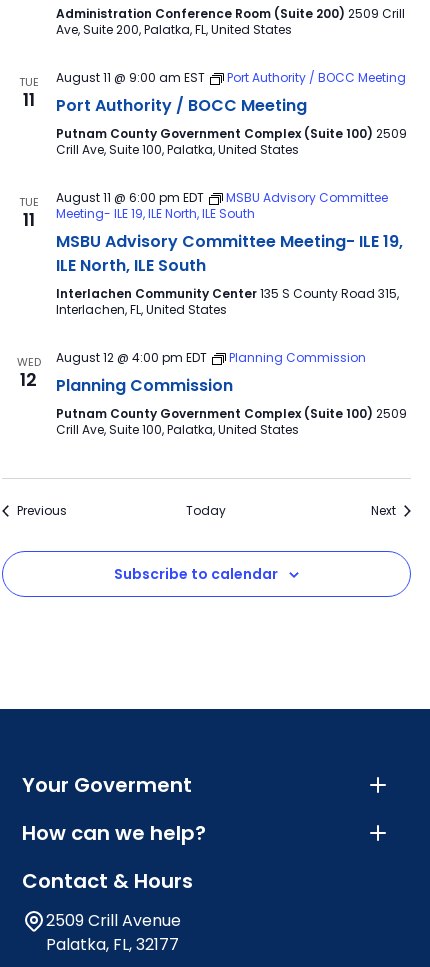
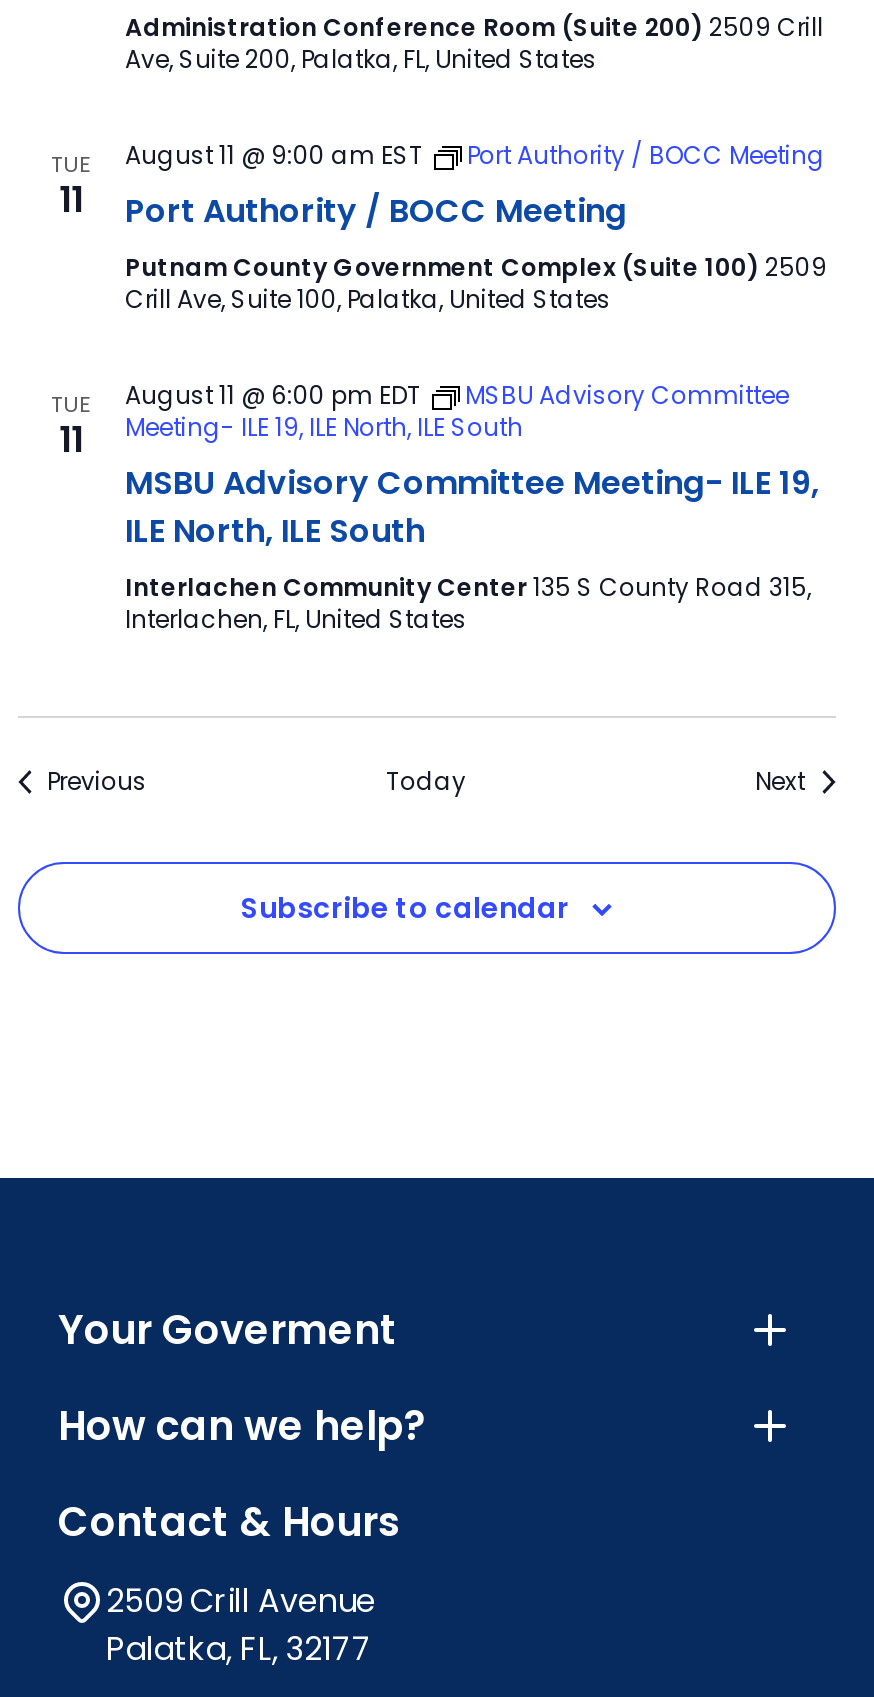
[16,354,40,392] WED | 12 -> none
[55,349,406,438] August 12 @ 4:00 pm EDT | Planning Commission | Planning Commission | Putnam County Government Complex (Suite 100) 2509 | Crill Ave, Suite 100, Palatka, United States -> none

